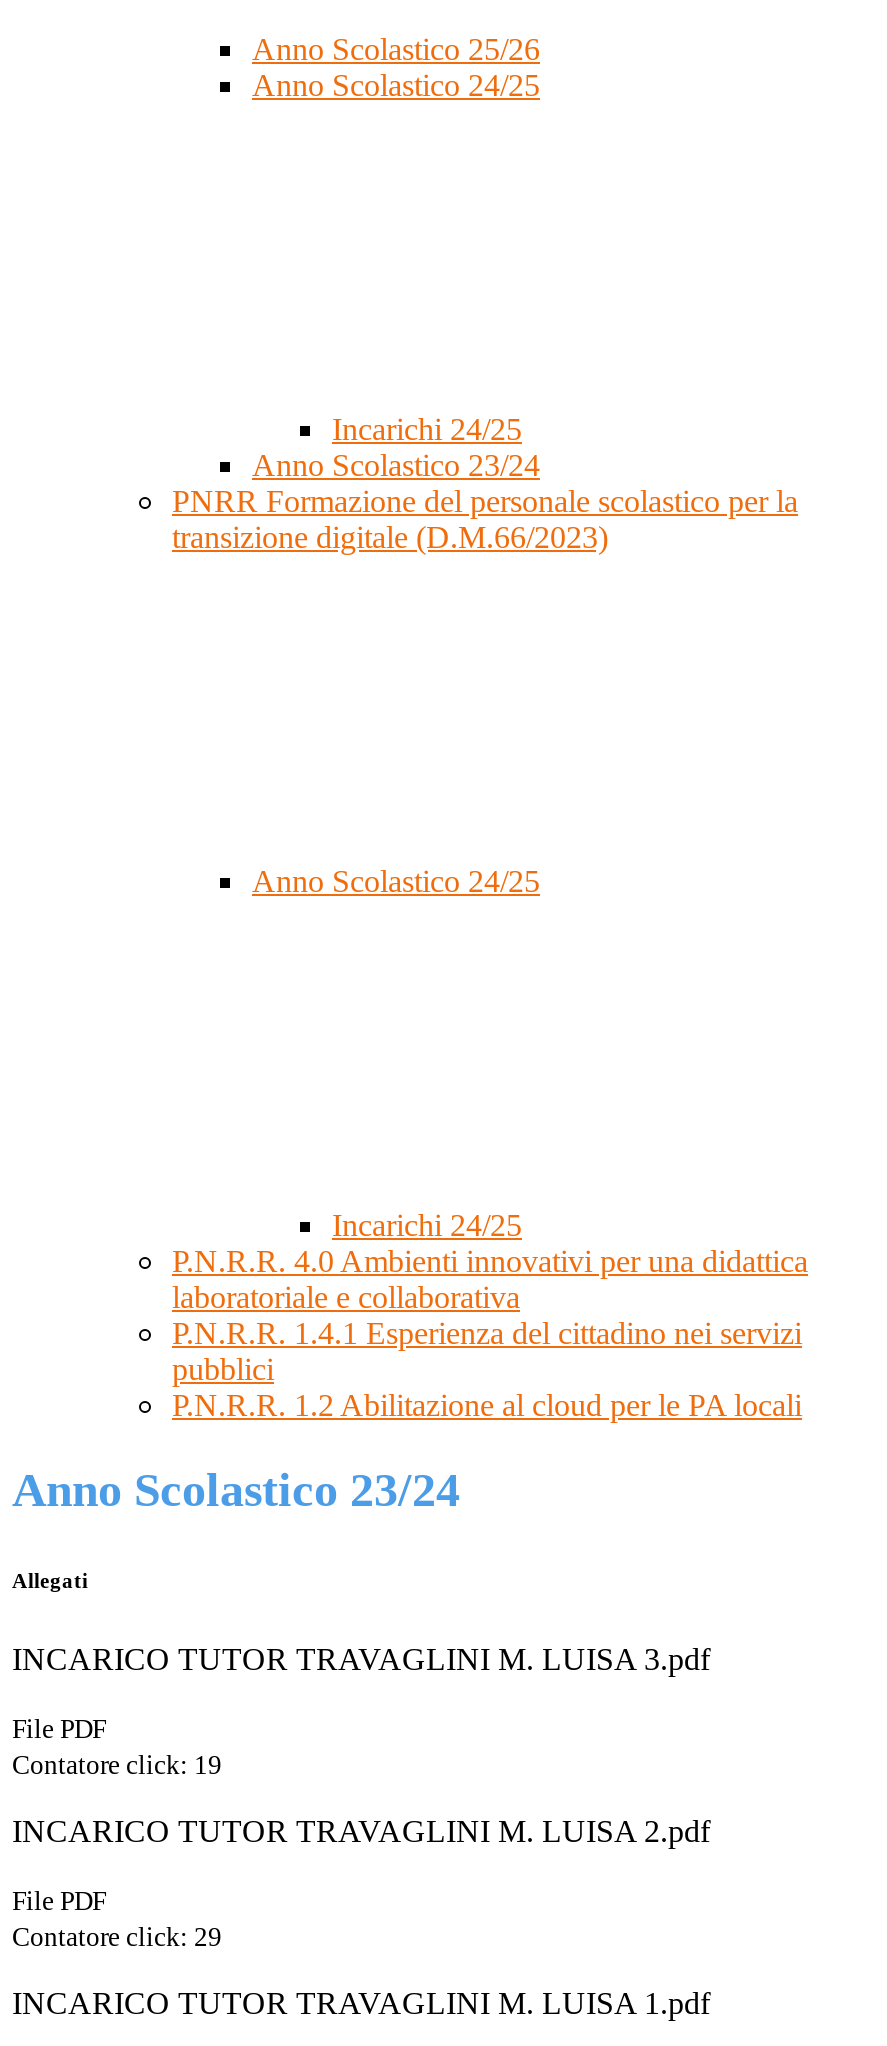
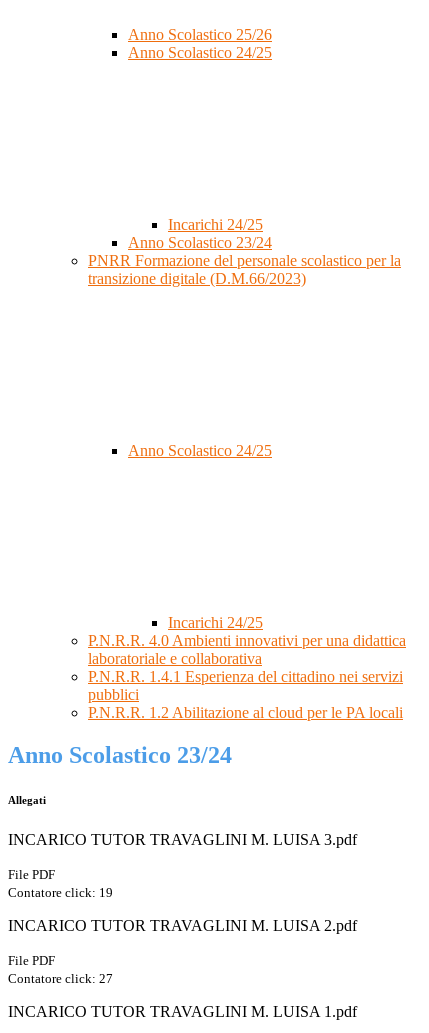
[12,1922,222,1952] Contatore click: 29 -> [8,971,113,986] Contatore click: 27

